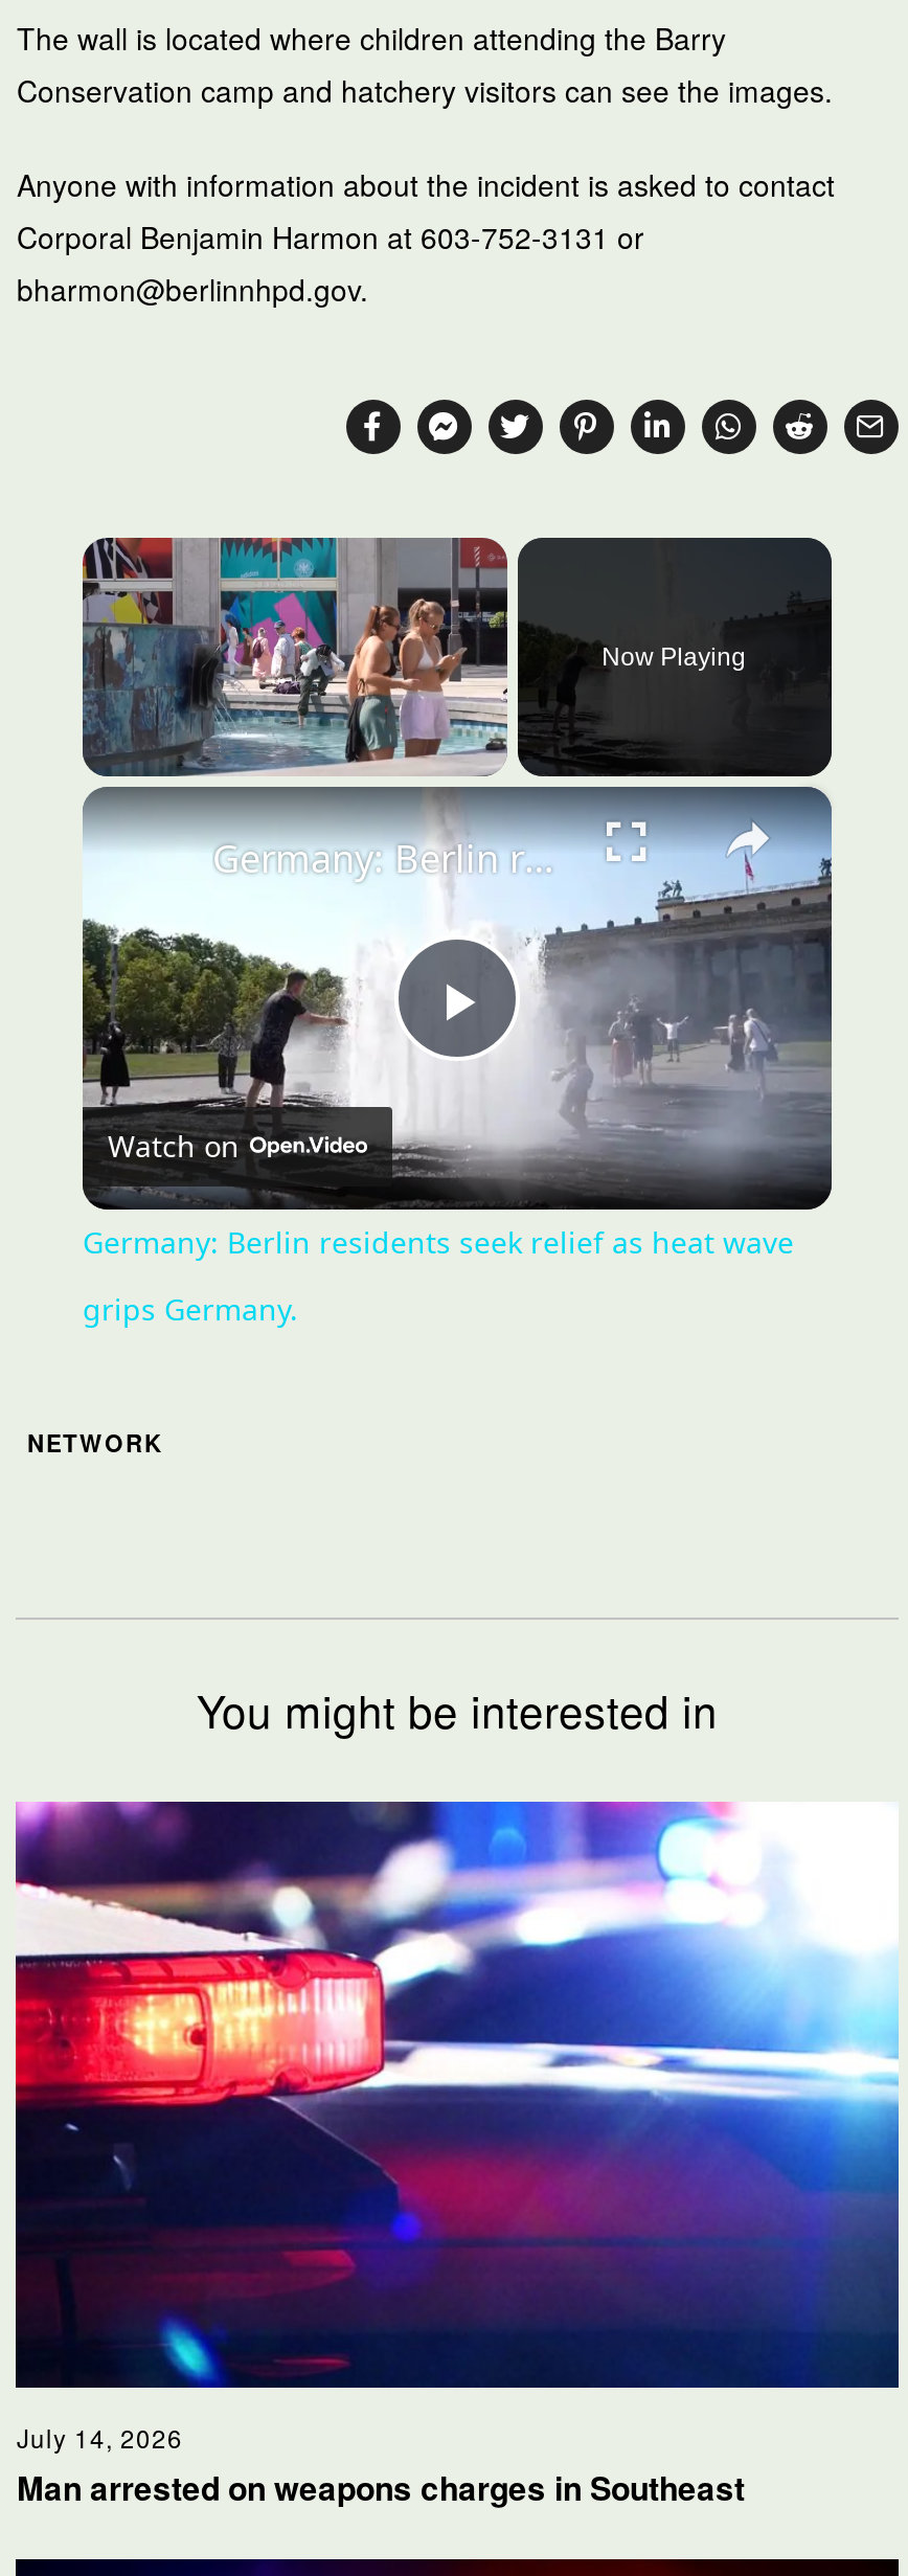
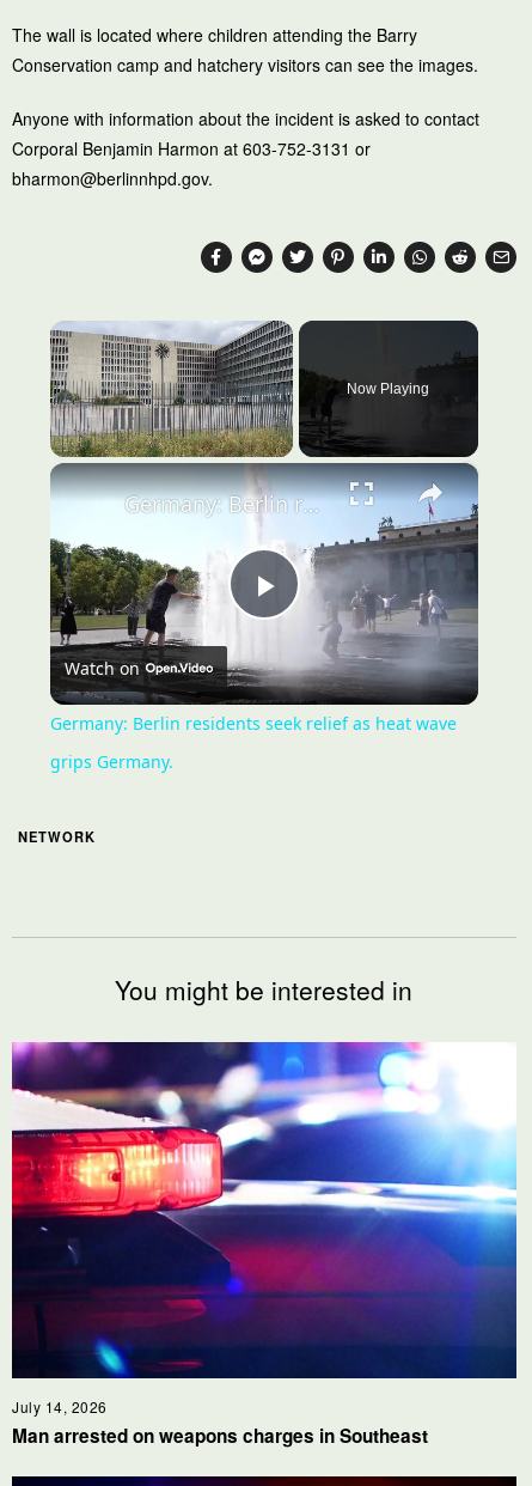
[83,536,507,776] [image] -> [49,321,294,458] [image]

